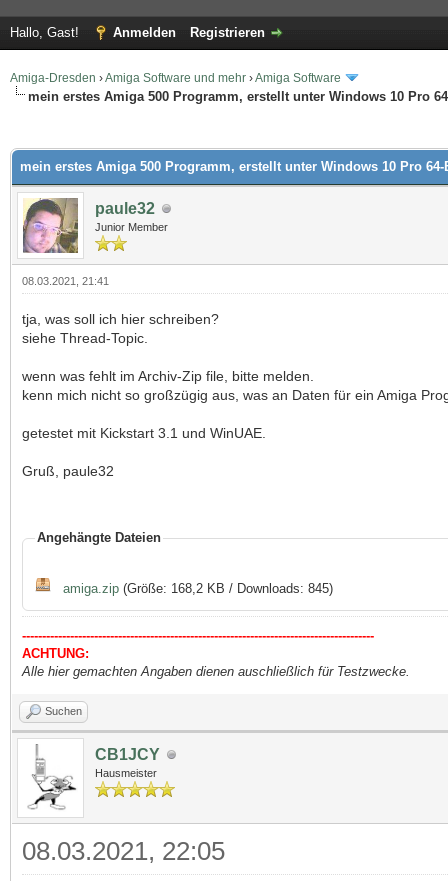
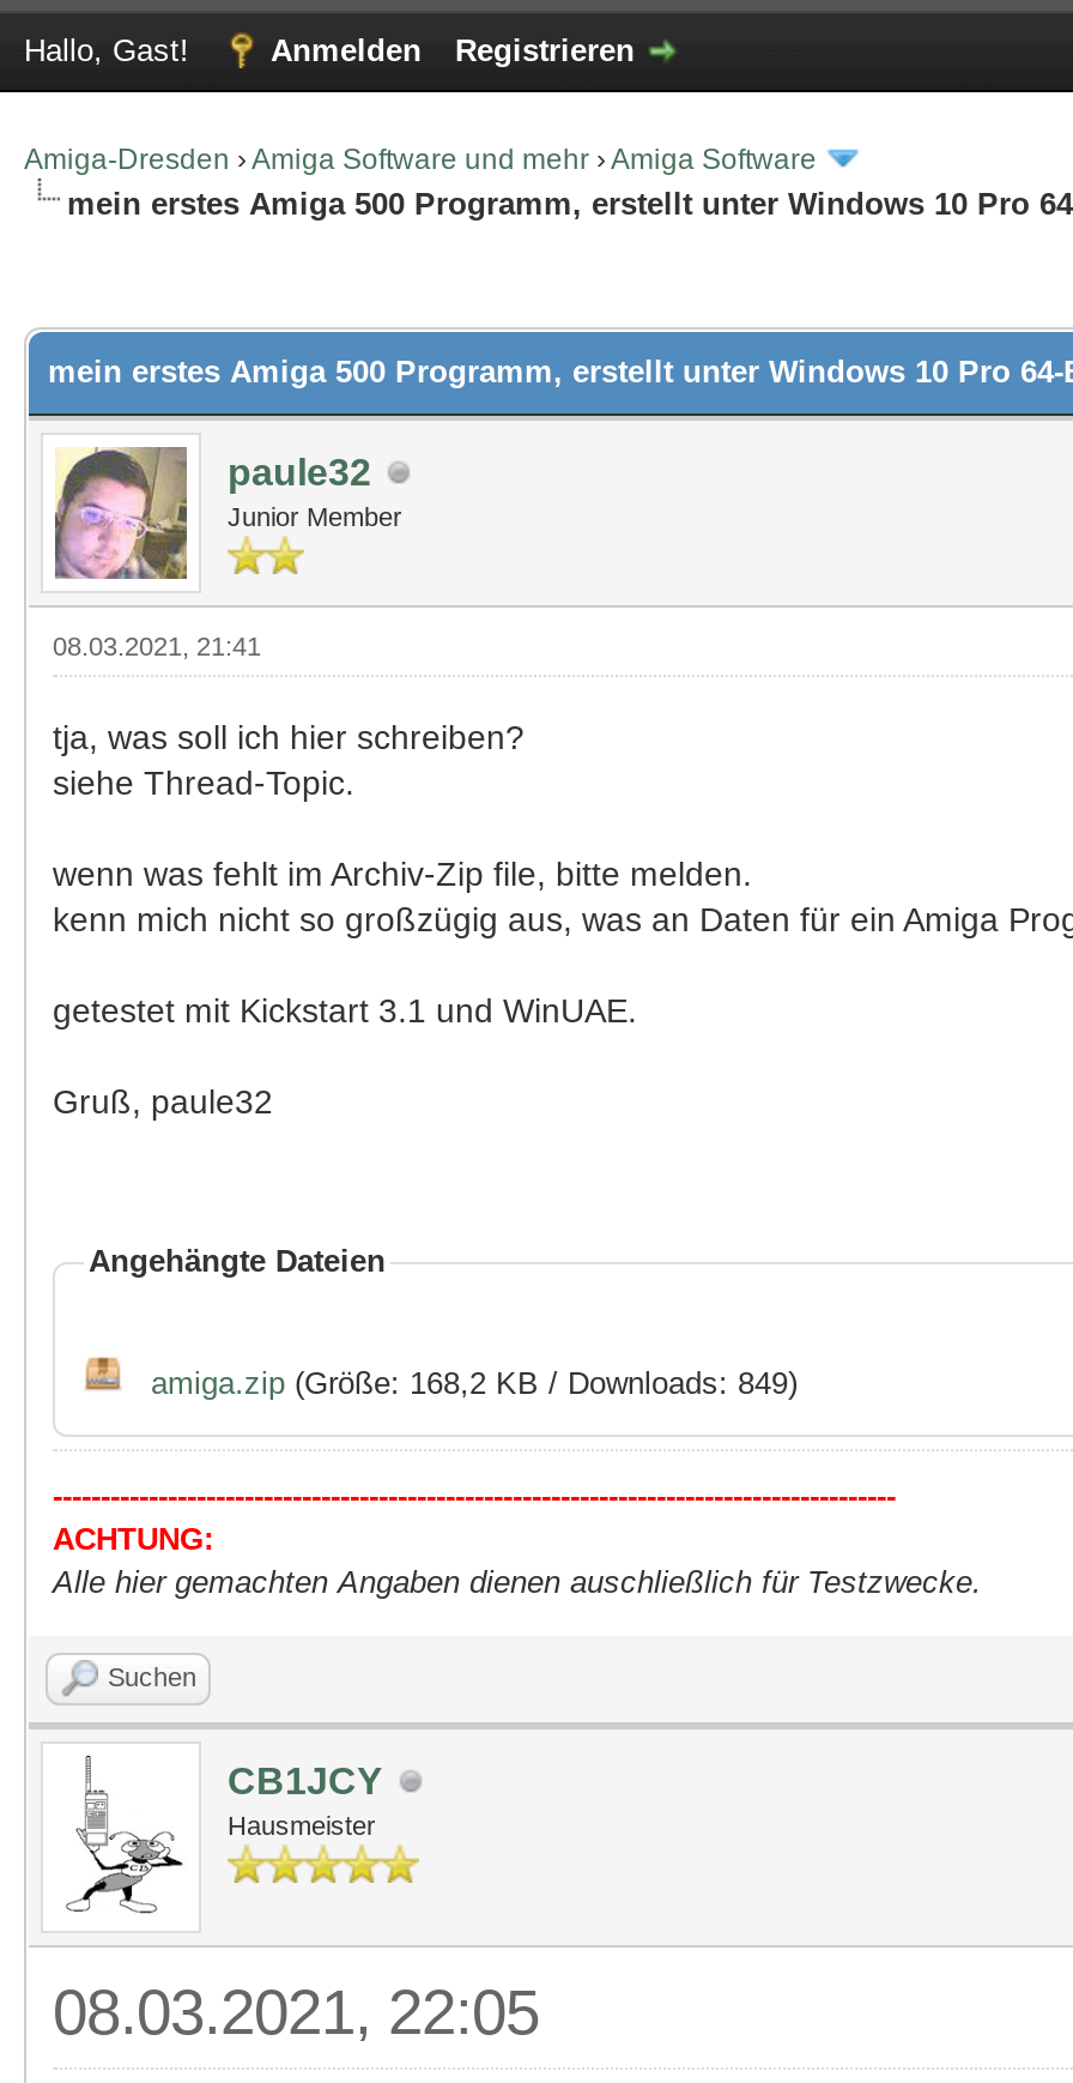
[63,581,333,596] amiga.zip (Größe: 168,2 KB / Downloads: 845) -> [151,1366,798,1402] amiga.zip (Größe: 168,2 KB / Downloads: 849)

